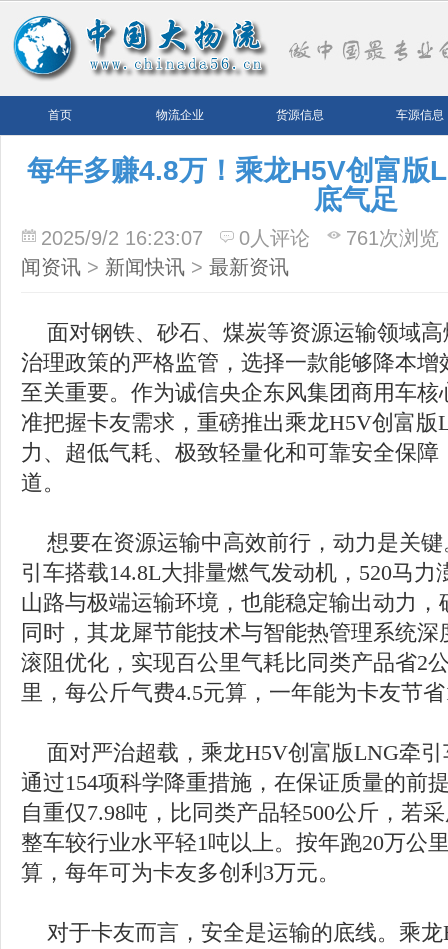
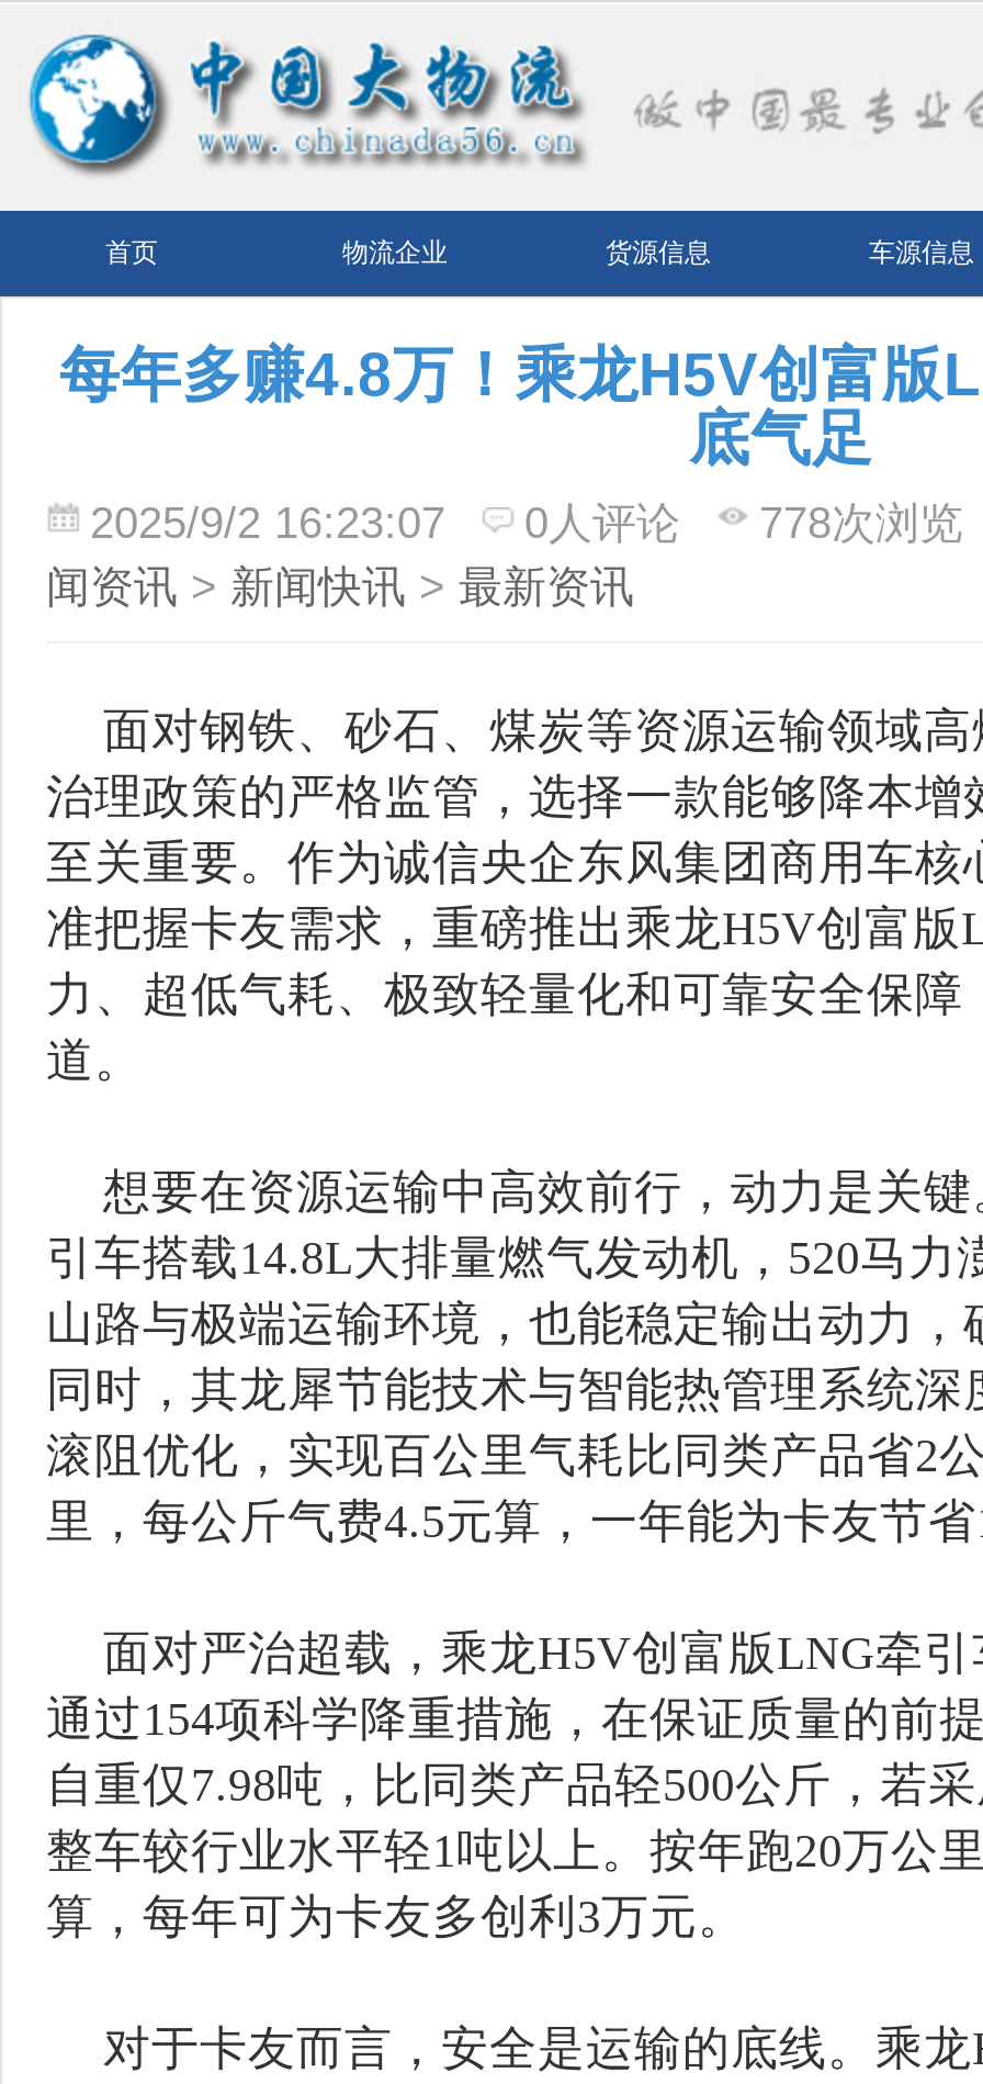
[41,227,439,249] 2025/9/2 16:23:07 0人评论 761次浏览 -> [90,498,963,547] 2025/9/2 16:23:07 0人评论 778次浏览

